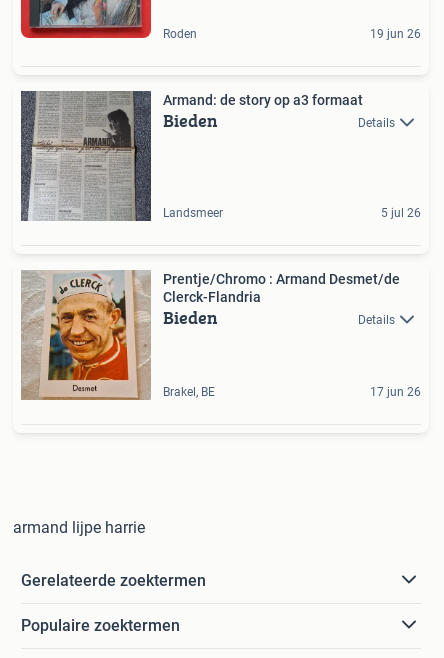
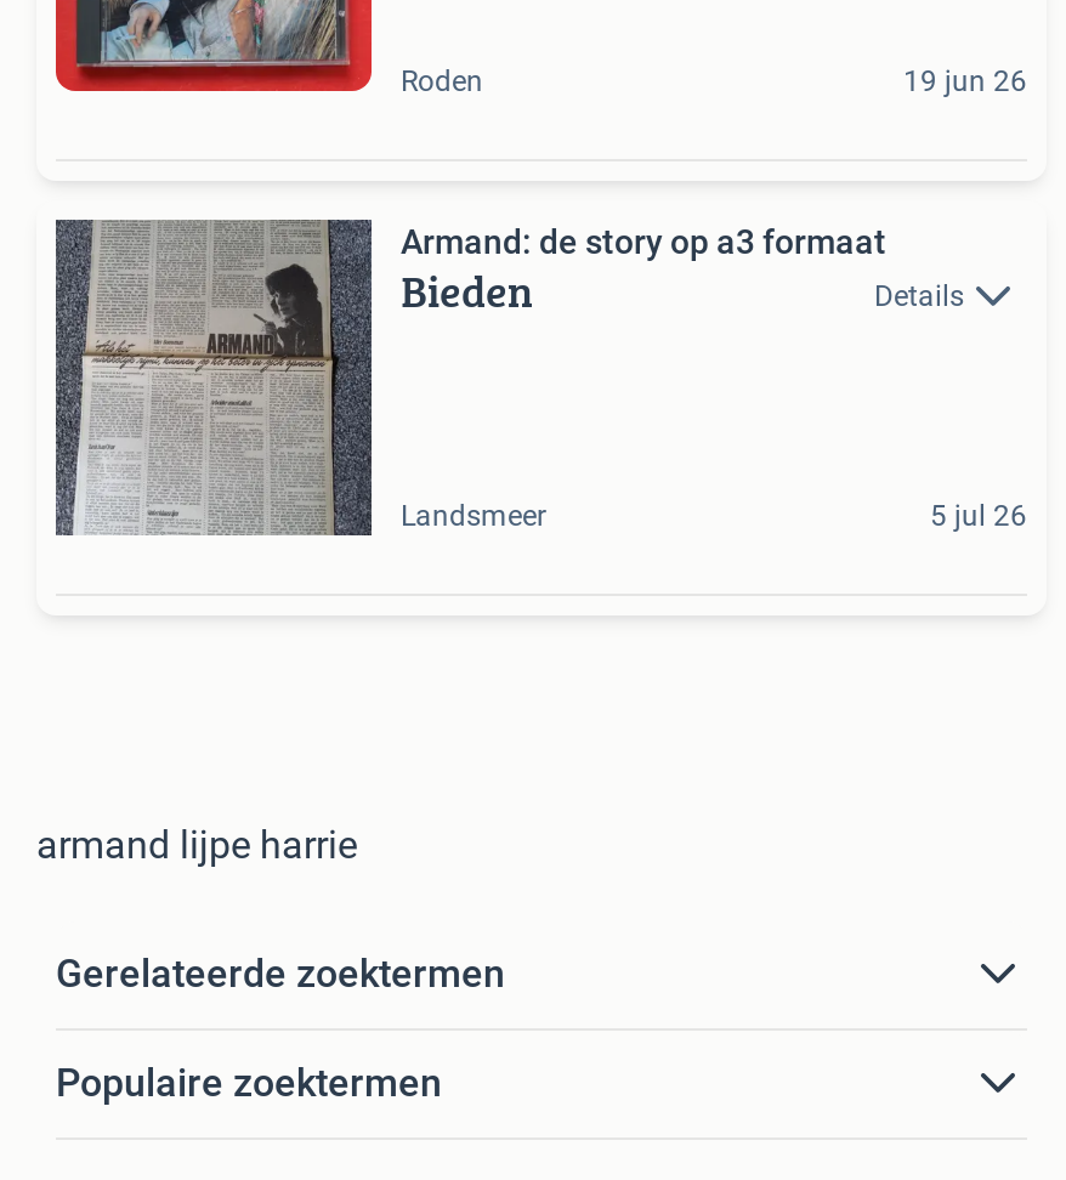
[21,270,400,401] [image] | Prentje/Chromo : Armand Desmet/de | Clerck-Flandria | Bieden | Details -> none
[163,385,421,399] Brakel, BE | 17 jun 26 -> none

